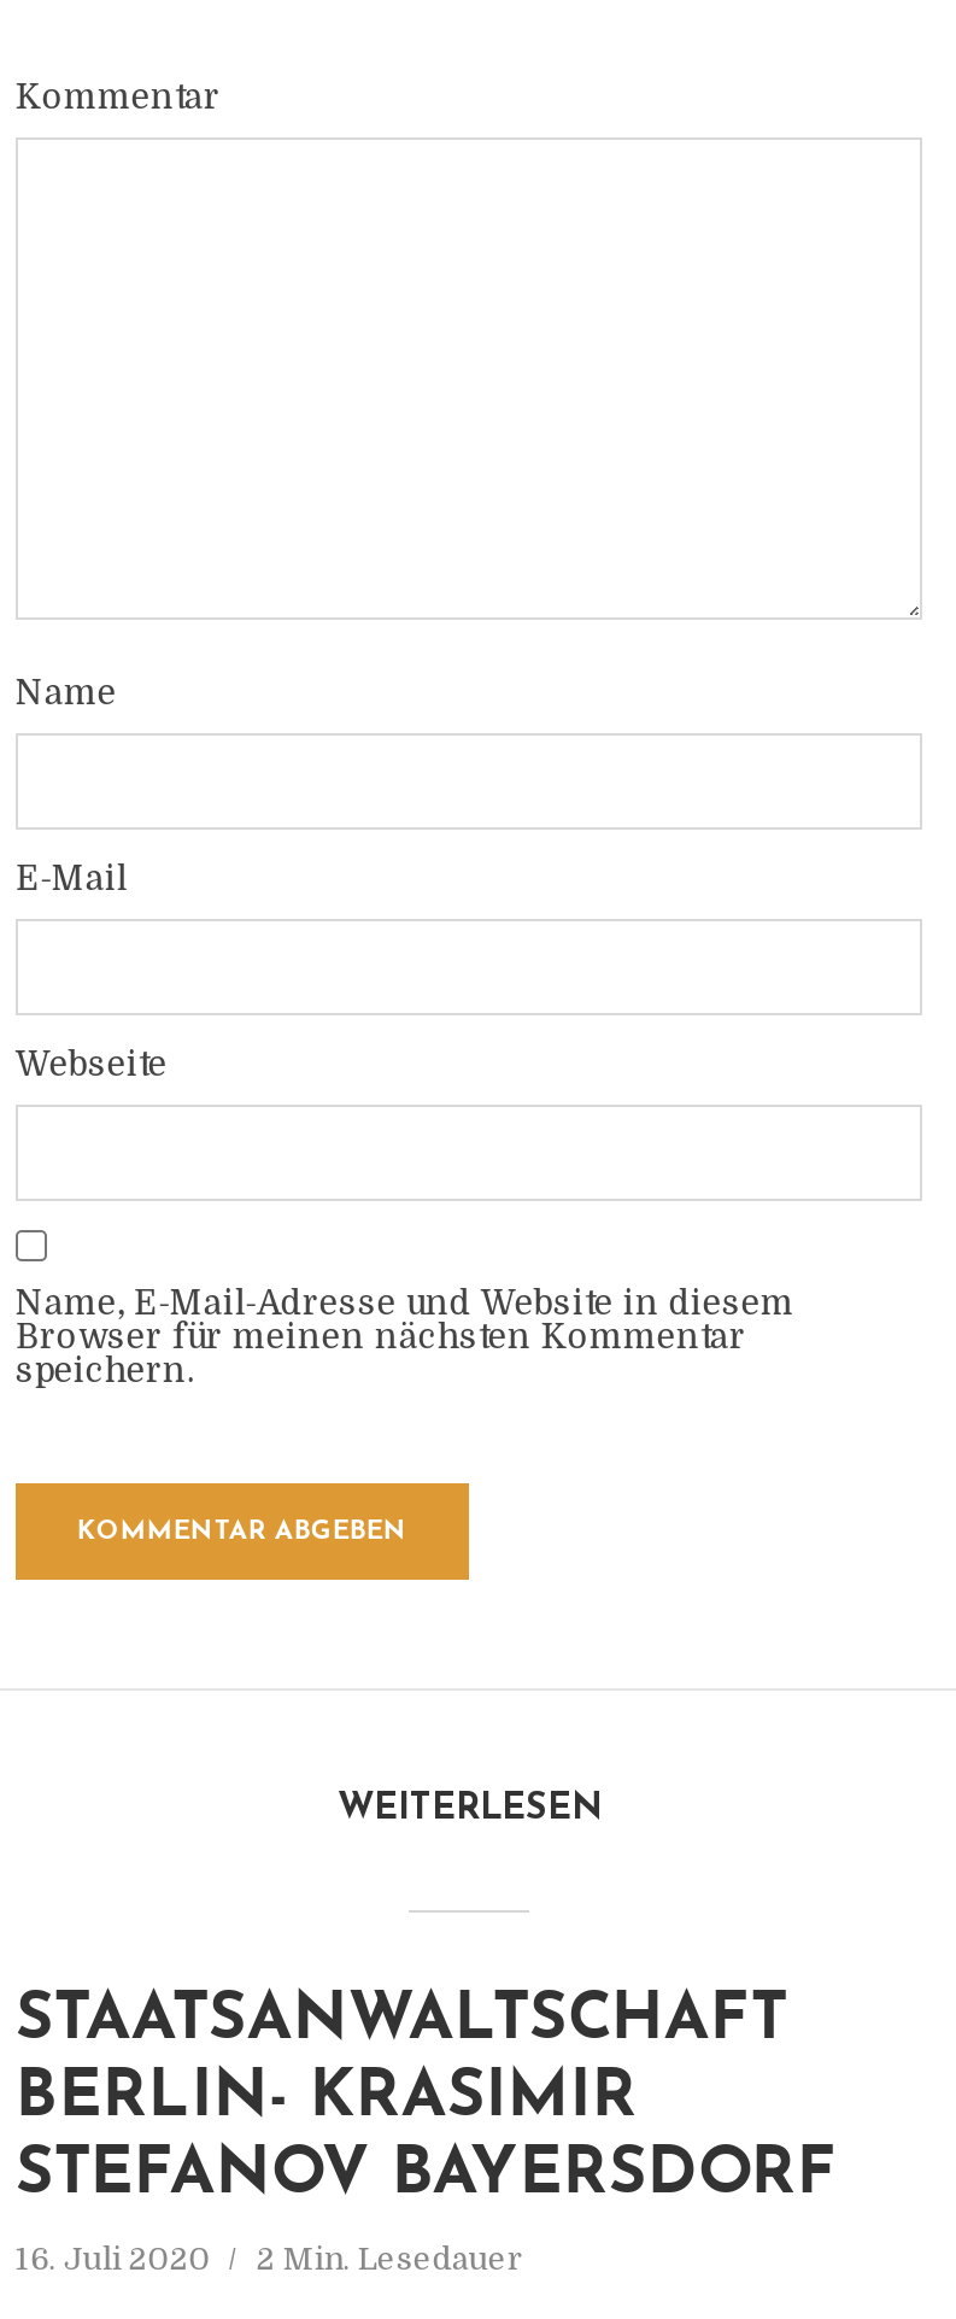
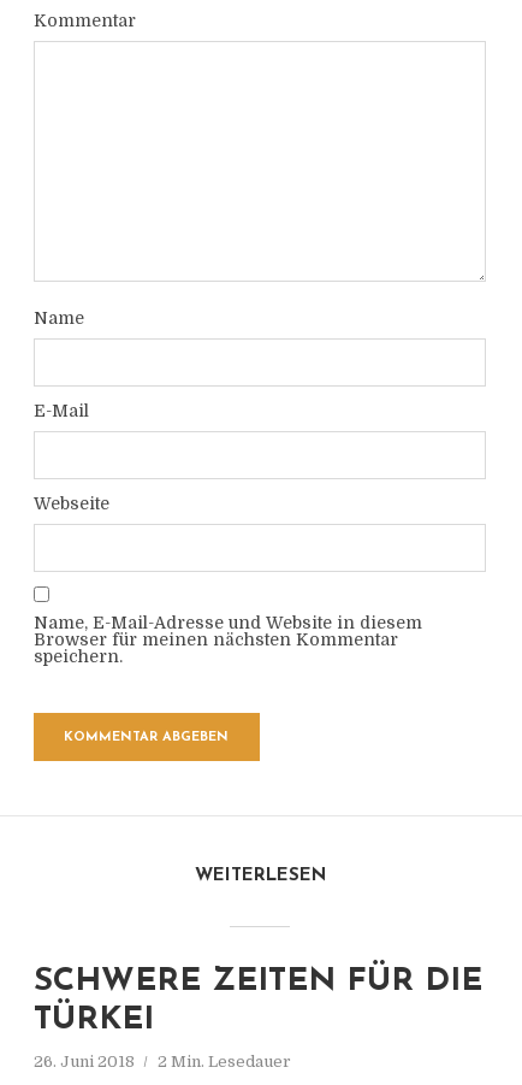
[15,1990,837,2209] STAATSANWALTSCHAFT | BERLIN- KRASIMIR | STEFANOV BAYERSDORF -> [33,966,482,1037] SCHWERE ZEITEN FÜR DIE | TÜRKEI
[15,2241,524,2277] 16. Juli 2020 2 Min. Lesedauer -> [33,1052,291,1071] 26. Juni 2018 2 Min. Lesedauer

